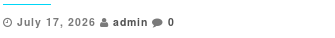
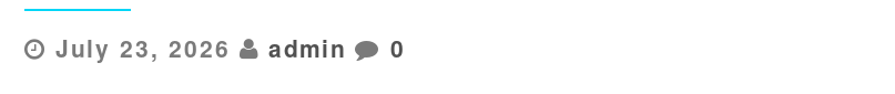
[17,14,175,29] July 17, 2026 admin 0 -> [55,31,406,64] July 23, 2026 admin 0

